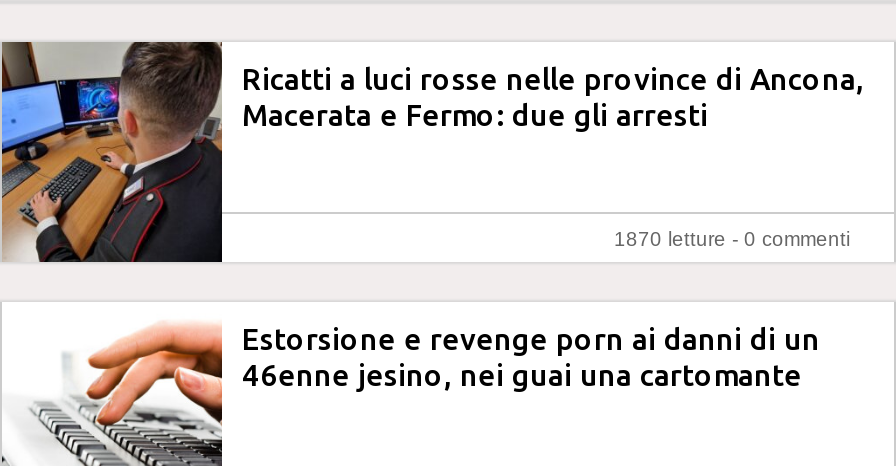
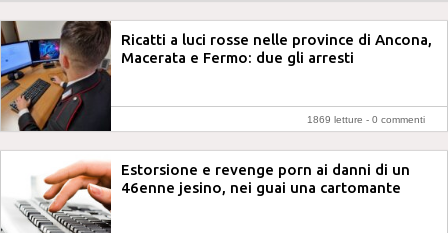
[614,228,850,250] 1870 letture - 0 commenti -> [307,114,425,125] 1869 letture - 0 commenti

